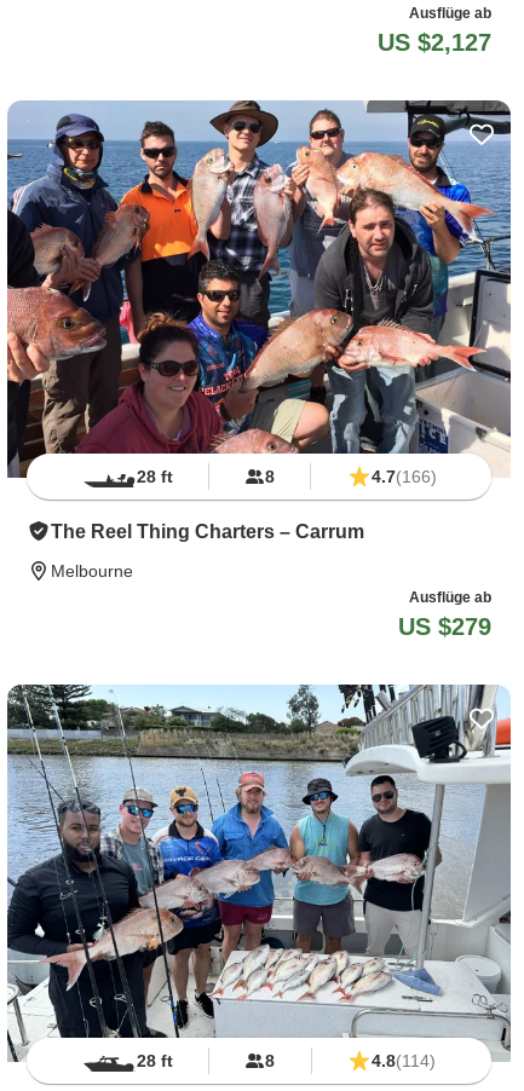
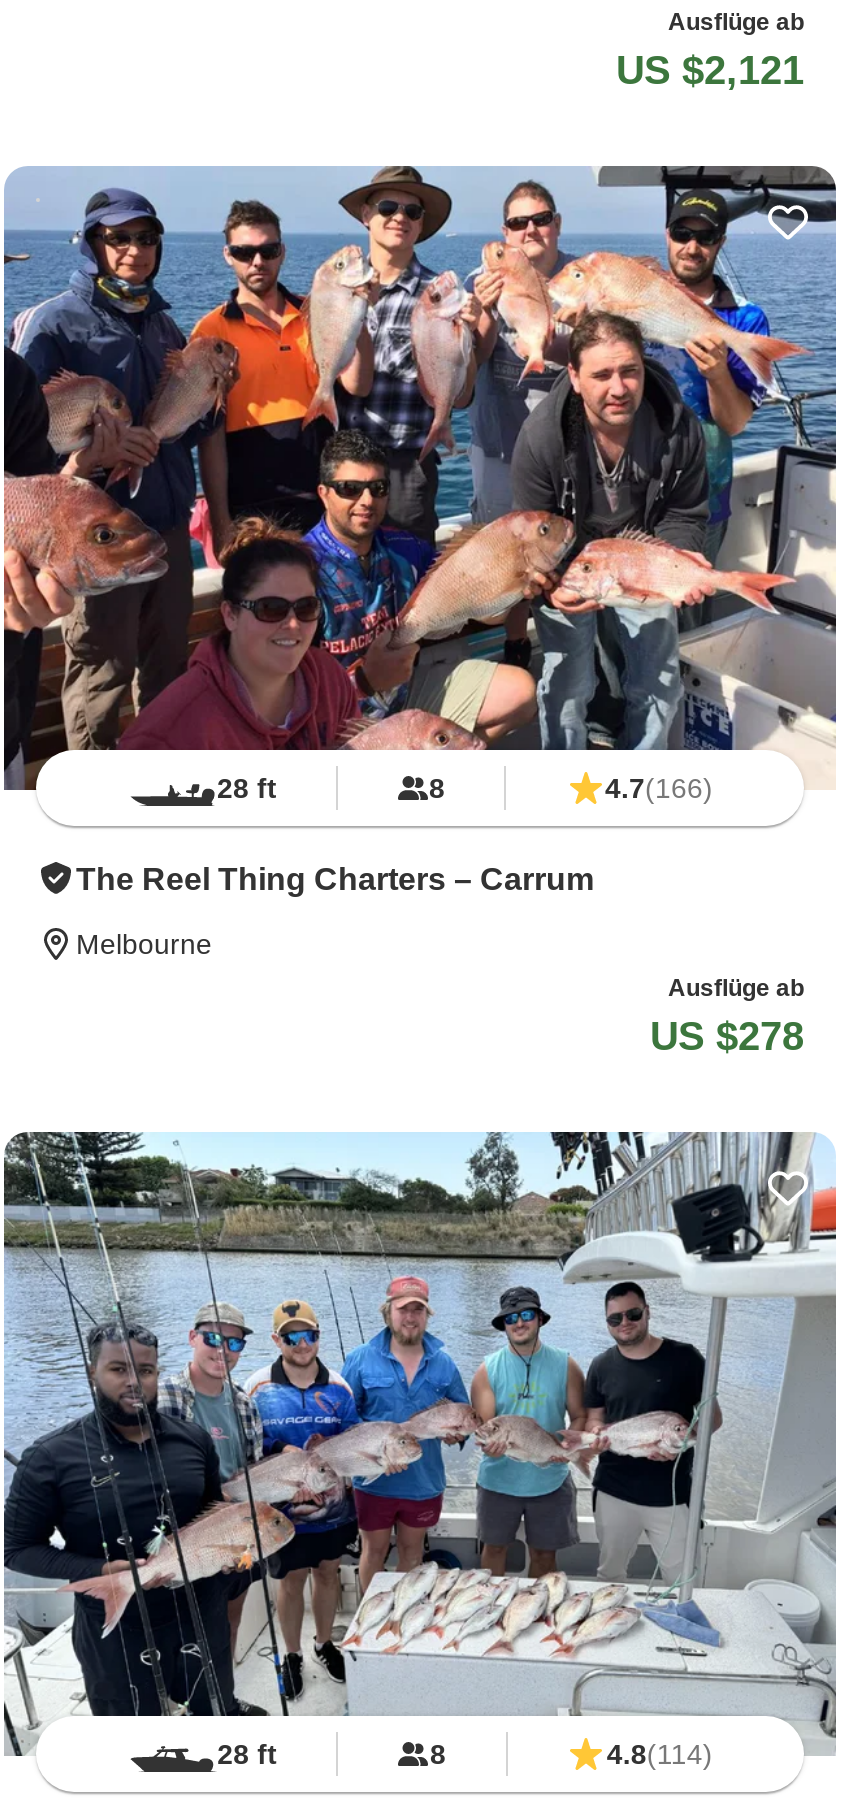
[378,29,491,56] US $2,127 -> [616,48,804,92] US $2,121
[398,613,491,640] US $279 -> [650,1014,804,1058] US $278

